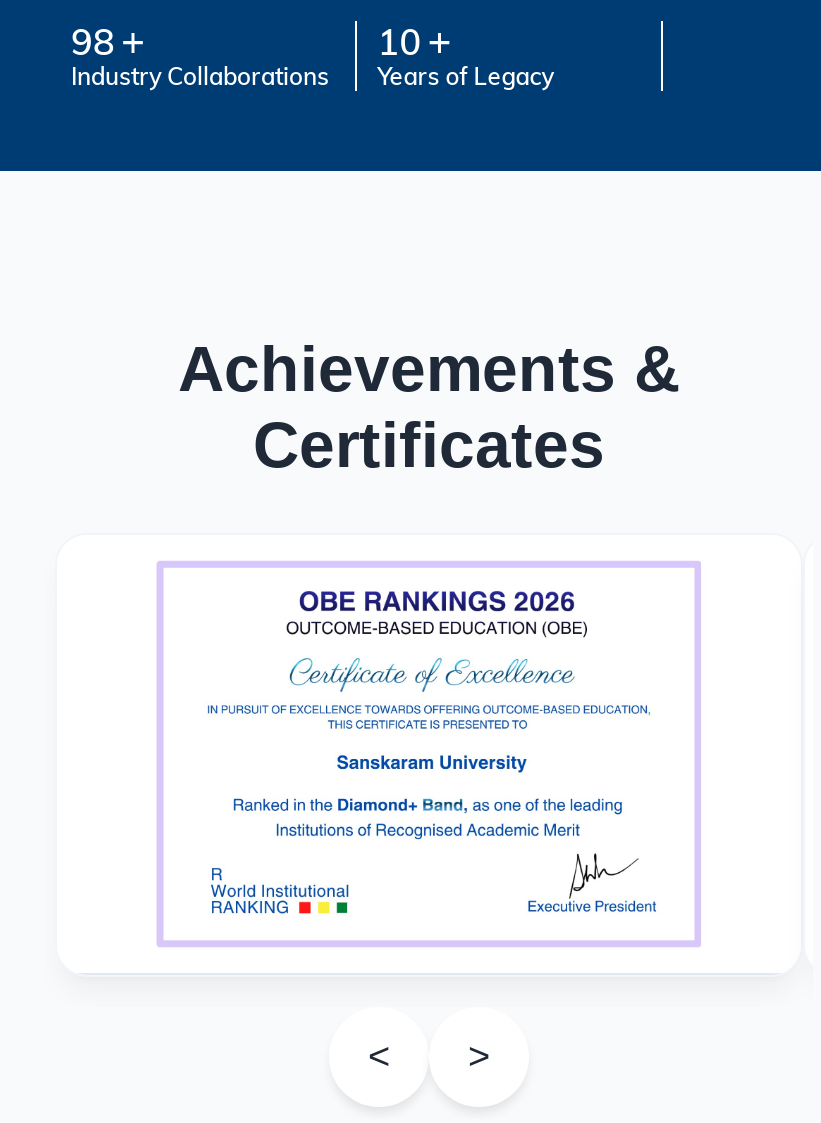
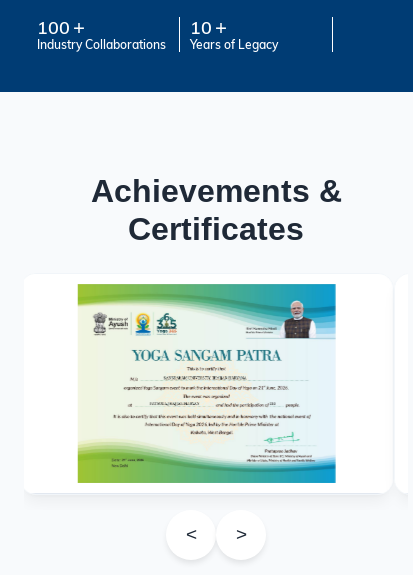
[71,19,115,65] 98 -> [37,16,70,39] 100
[153,555,701,953] [image] -> [77,283,351,484] [image]

